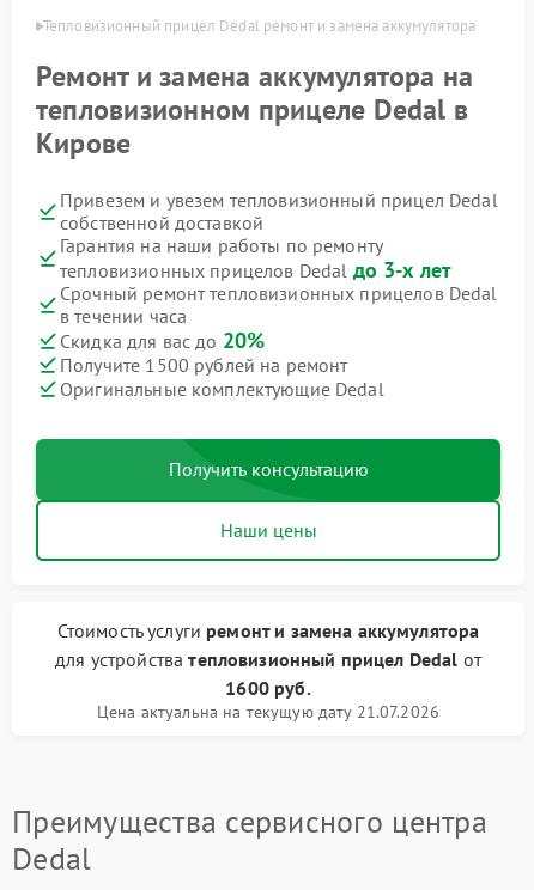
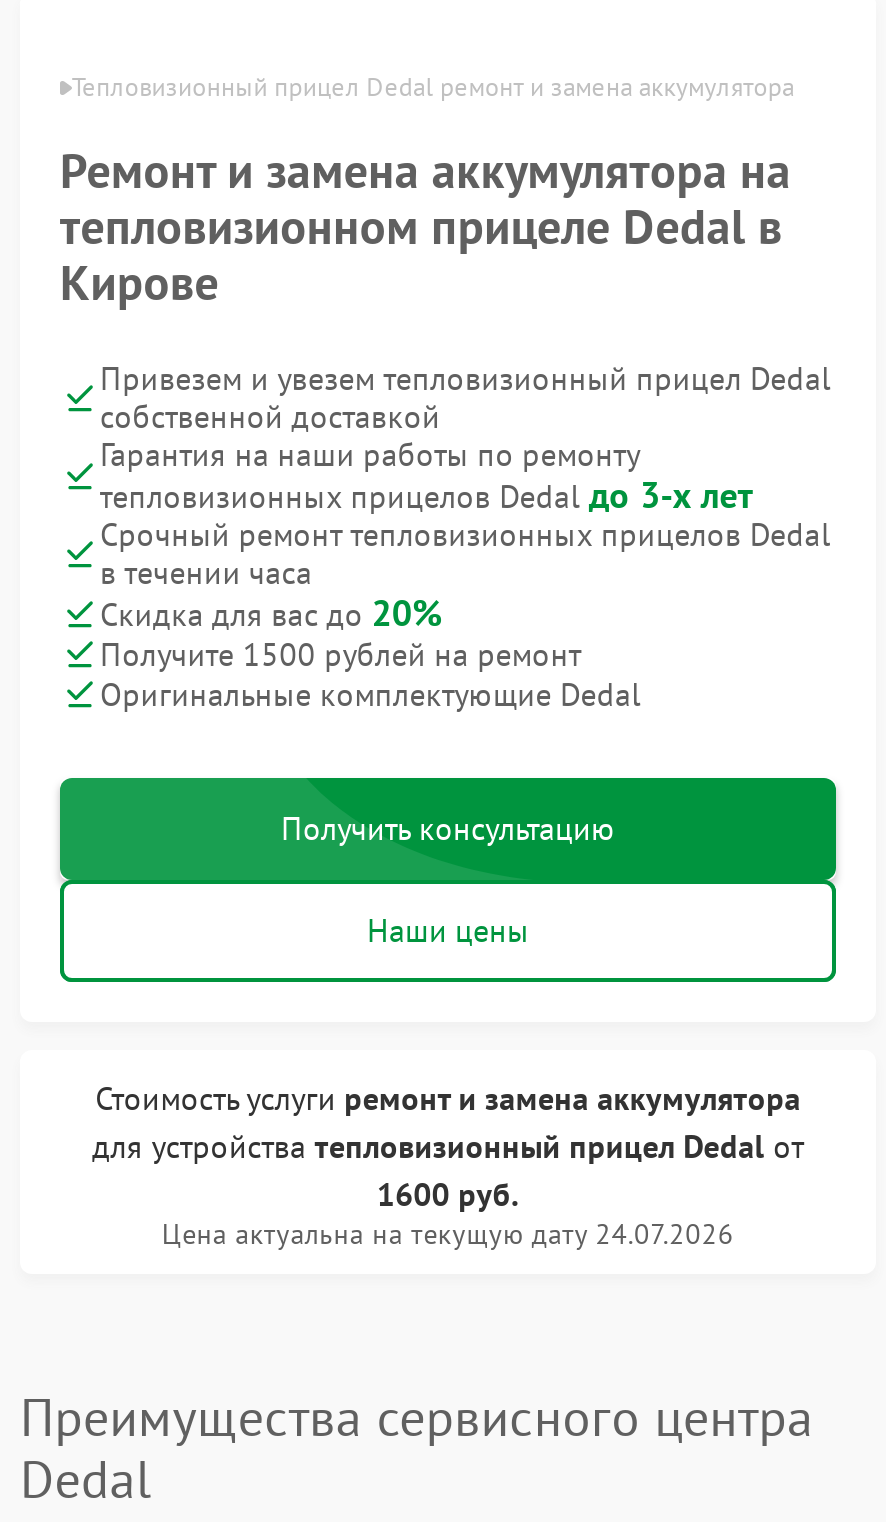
[97,701,440,723] Цена актуальна на текущую дату 21.07.2026 -> [162,1216,734,1252] Цена актуальна на текущую дату 24.07.2026

